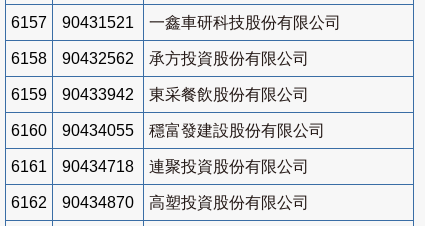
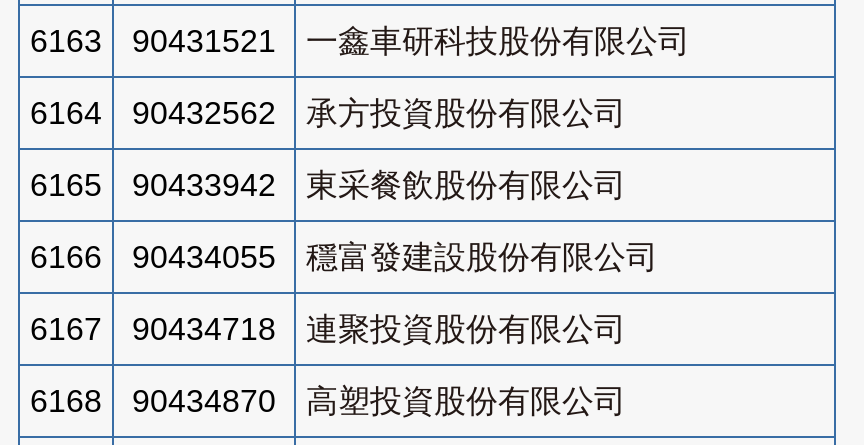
[11,14,341,31] 6157 90431521 一鑫車研科技股份有限公司 -> [30,24,690,58] 6163 90431521 一鑫車研科技股份有限公司
[11,50,309,67] 6158 90432562 承方投資股份有限公司 -> [30,96,626,130] 6164 90432562 承方投資股份有限公司
[11,86,309,103] 6159 90433942 東采餐飲股份有限公司 -> [30,168,626,202] 6165 90433942 東采餐飲股份有限公司
[11,122,325,139] 6160 90434055 穩富發建設股份有限公司 -> [30,240,658,274] 6166 90434055 穩富發建設股份有限公司
[11,158,309,175] 6161 90434718 連聚投資股份有限公司 -> [30,312,626,346] 6167 90434718 連聚投資股份有限公司
[11,194,309,211] 6162 90434870 高塑投資股份有限公司 -> [30,384,626,418] 6168 90434870 高塑投資股份有限公司

